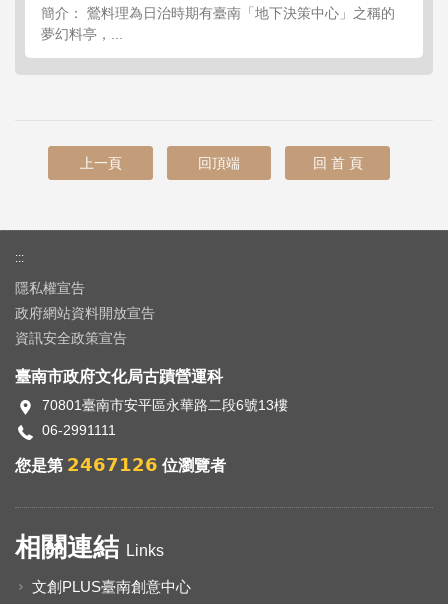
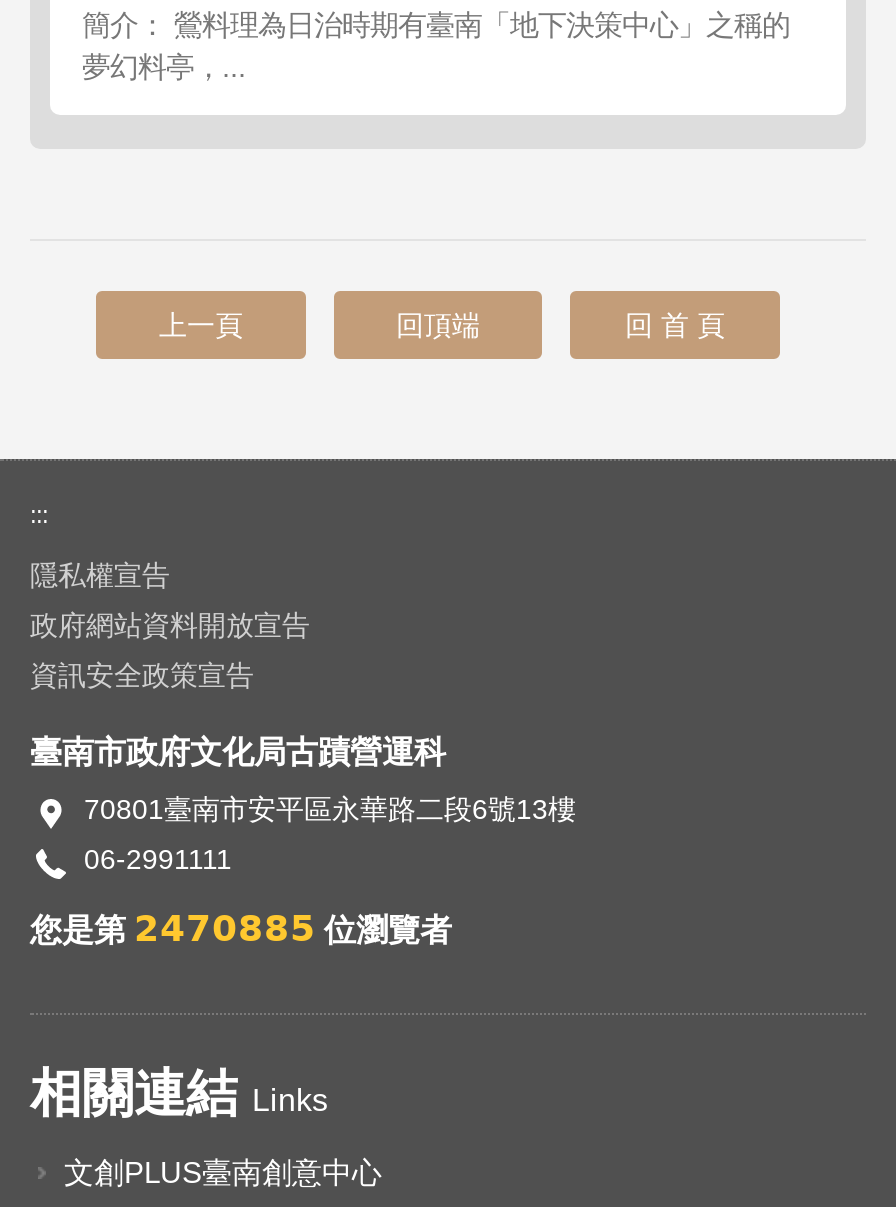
[15,454,226,475] 您是第2467126位瀏覽者 -> [30,908,452,950] 您是第2470885位瀏覽者

